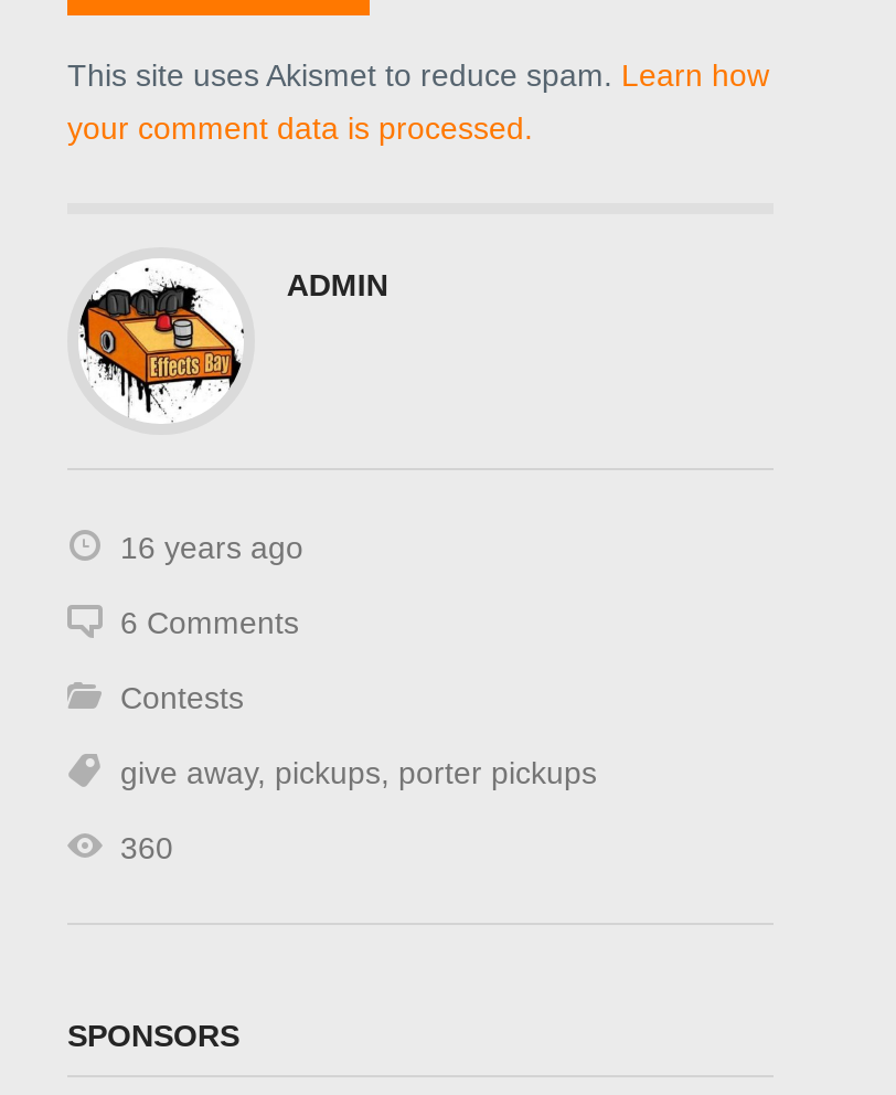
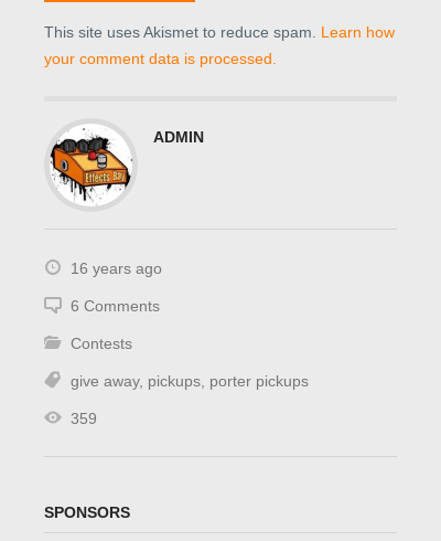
[120,831,173,866] 360 -> [71,410,97,428] 359

